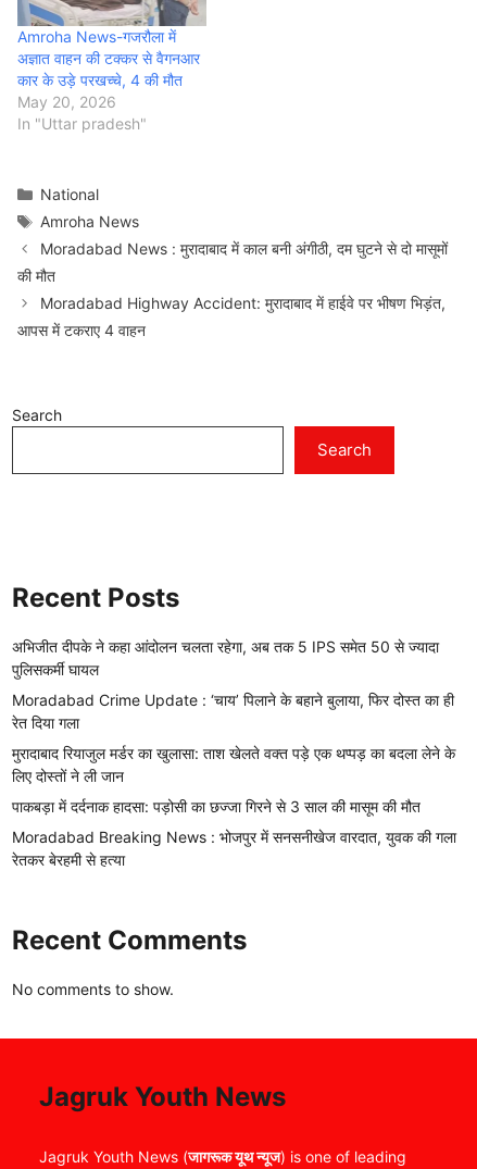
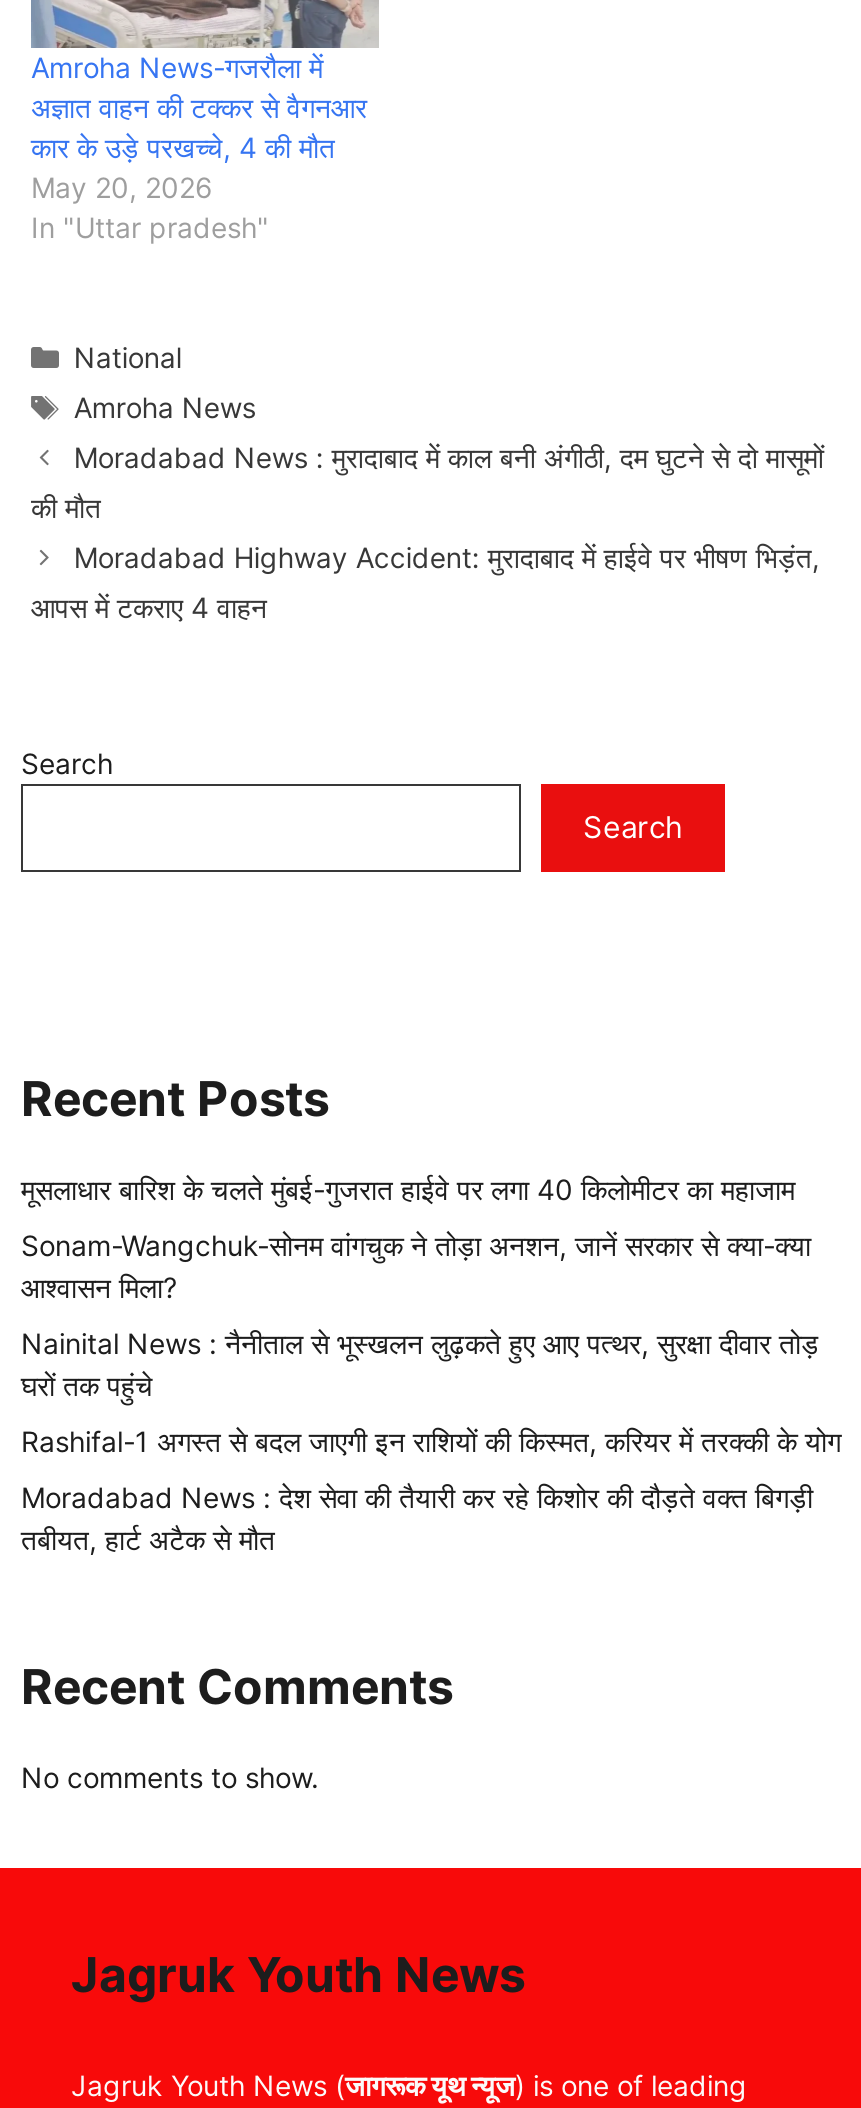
[12,637,439,678] अभिजीत दीपके ने कहा आंदोलन चलता रहेगा, अब तक 5 IPS समेत 50 से ज्यादा | पुलिसकर्मी घायल -> [21,1172,795,1206] मूसलाधार बारिश के चलते मुंबई-गुजरात हाईवे पर लगा 40 किलोमीटर का महाजाम
[12,690,454,732] Moradabad Crime Update : ‘चाय’ पिलाने के बहाने बुलाया, फिर दोस्त का ही | रेत दिया गला -> [21,1228,811,1304] Sonam-Wangchuk-सोनम वांगचुक ने तोड़ा अनशन, जानें सरकार से क्या-क्या | आश्वासन मिला?
[12,744,455,785] मुरादाबाद रियाजुल मर्डर का खुलासा: ताश खेलते वक्त पड़े एक थप्पड़ का बदला लेने के | लिए दोस्तों ने ली जान -> [21,1326,819,1402] Nainital News : नैनीताल से भूस्खलन लुढ़कते हुए आए पत्थर, सुरक्षा दीवार तोड़ | घरों तक पहुंचे
[12,797,420,815] पाकबड़ा में दर्दनाक हादसा: पड़ोसी का छज्जा गिरने से 3 साल की मासूम की मौत -> [21,1424,841,1458] Rashifal-1 अगस्त से बदल जाएगी इन राशियों की किस्मत, करियर में तरक्की के योग
[12,827,456,869] Moradabad Breaking News : भोजपुर में सनसनीखेज वारदात, युवक की गला | रेतकर बेरहमी से हत्या -> [21,1480,813,1556] Moradabad News : देश सेवा की तैयारी कर रहे किशोर की दौड़ते वक्त बिगड़ी | तबीयत, हार्ट अटैक से मौत

